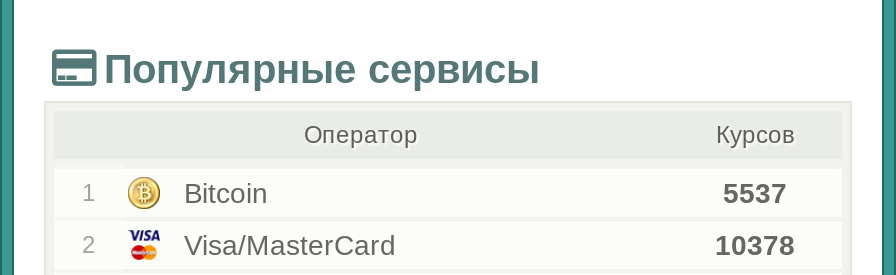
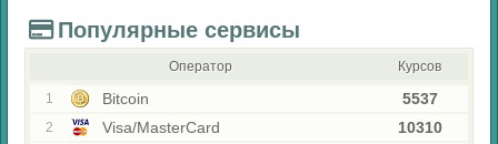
[715,229,795,261] 10378 -> [397,119,442,136] 10310

